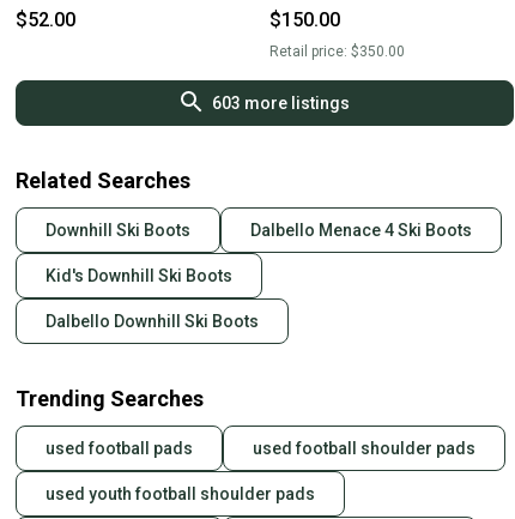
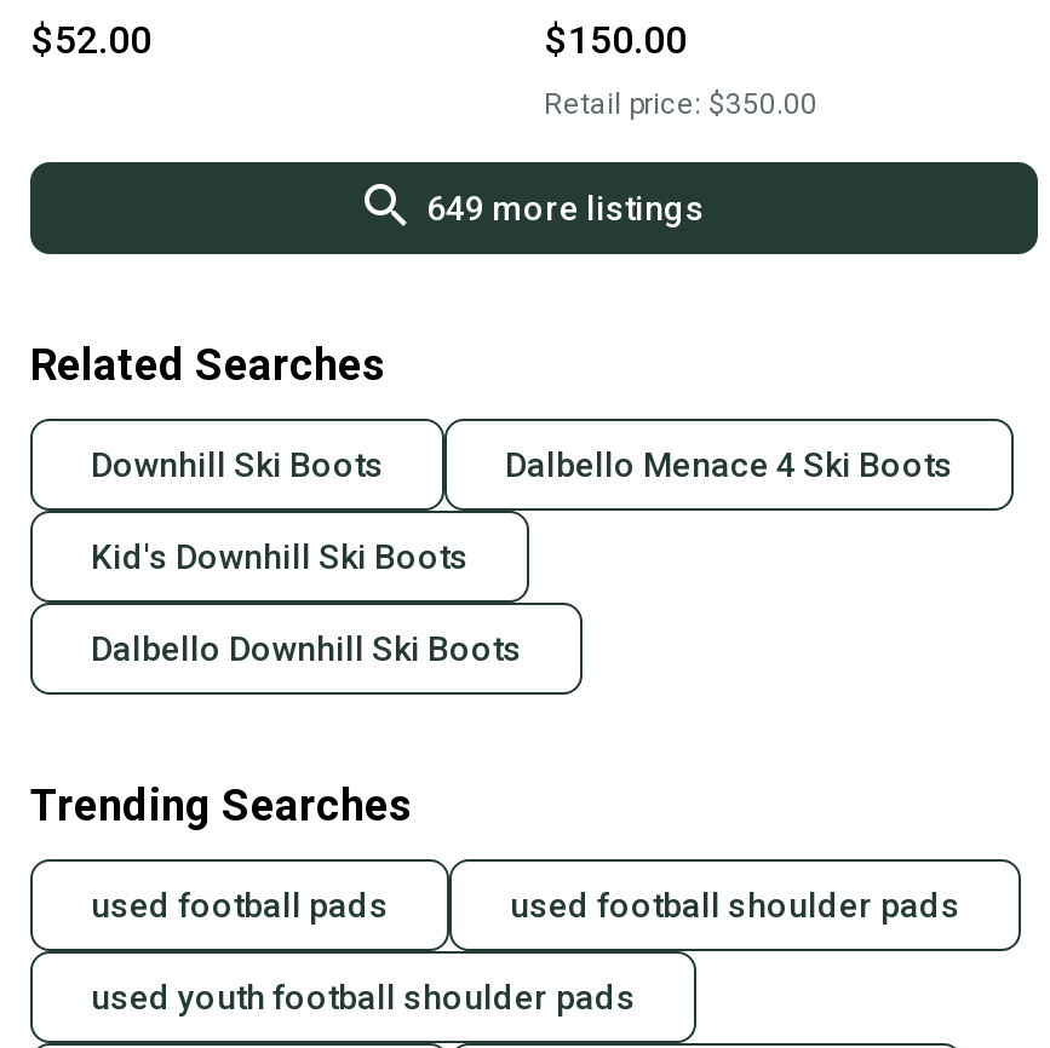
[211,94,349,113] 603 more listings -> [426,189,705,228] 649 more listings

